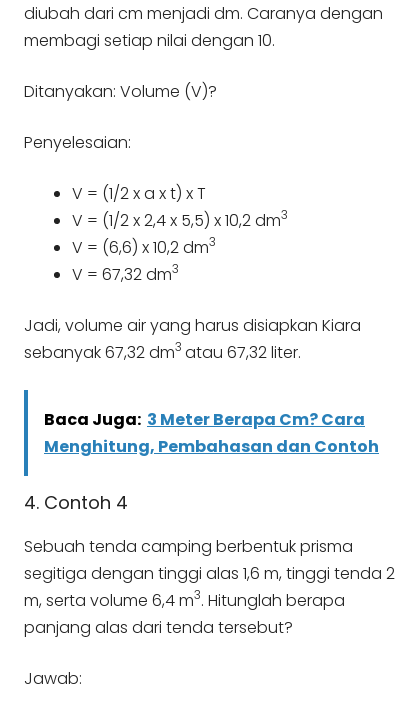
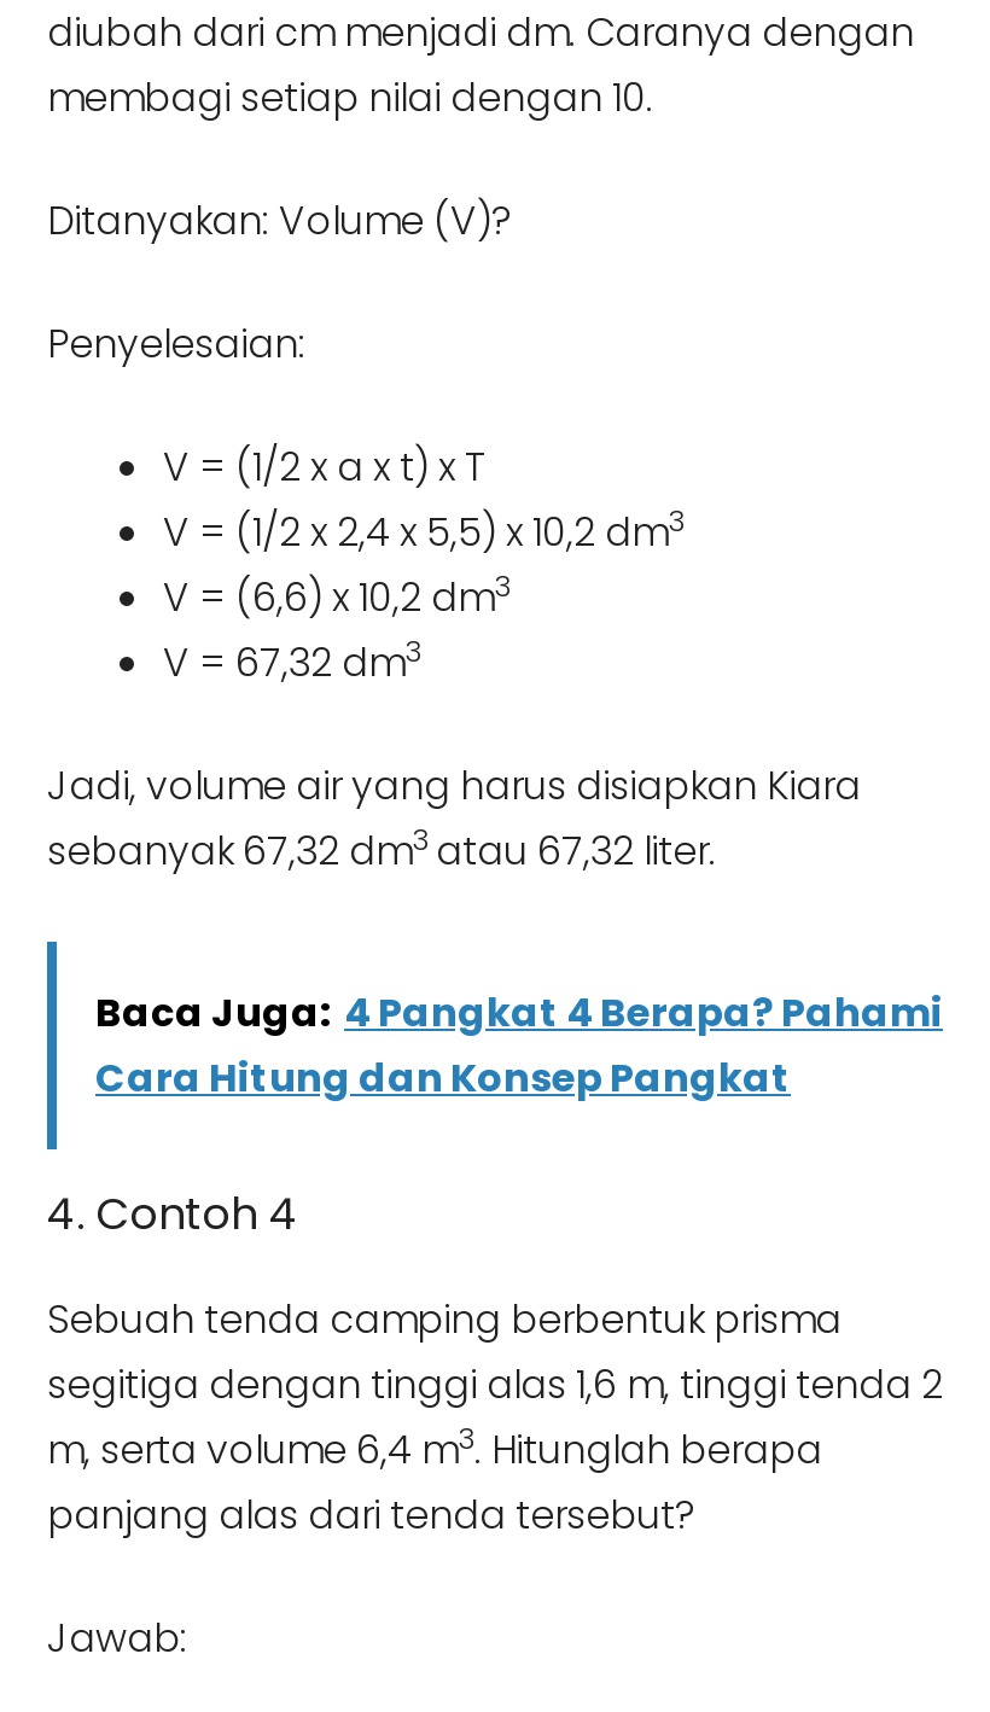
[44,408,379,458] Baca Juga: 3 Meter Berapa Cm? Cara | Menghitung, Pembahasan dan Contoh -> [95,985,943,1106] Baca Juga: 4 Pangkat 4 Berapa? Pahami | Cara Hitung dan Konsep Pangkat

